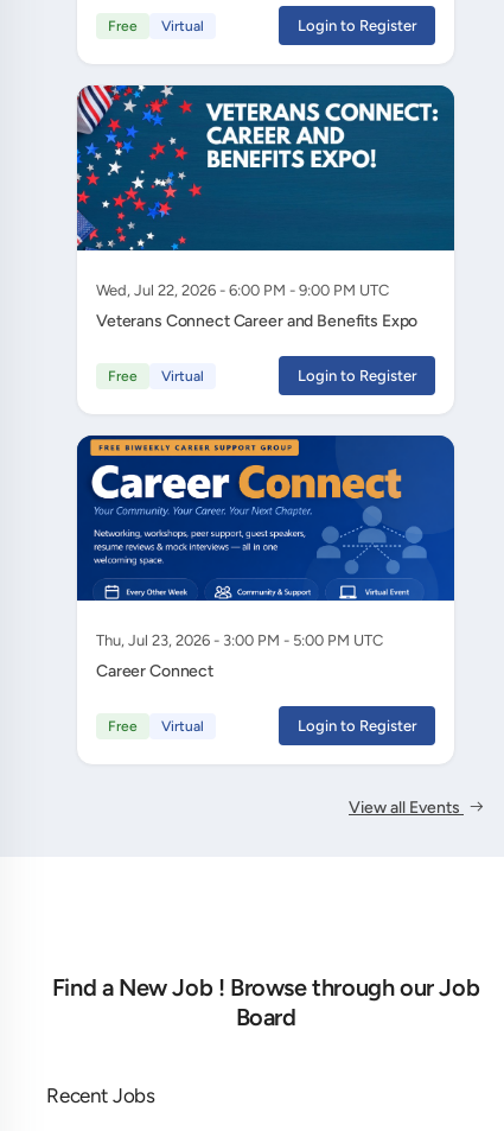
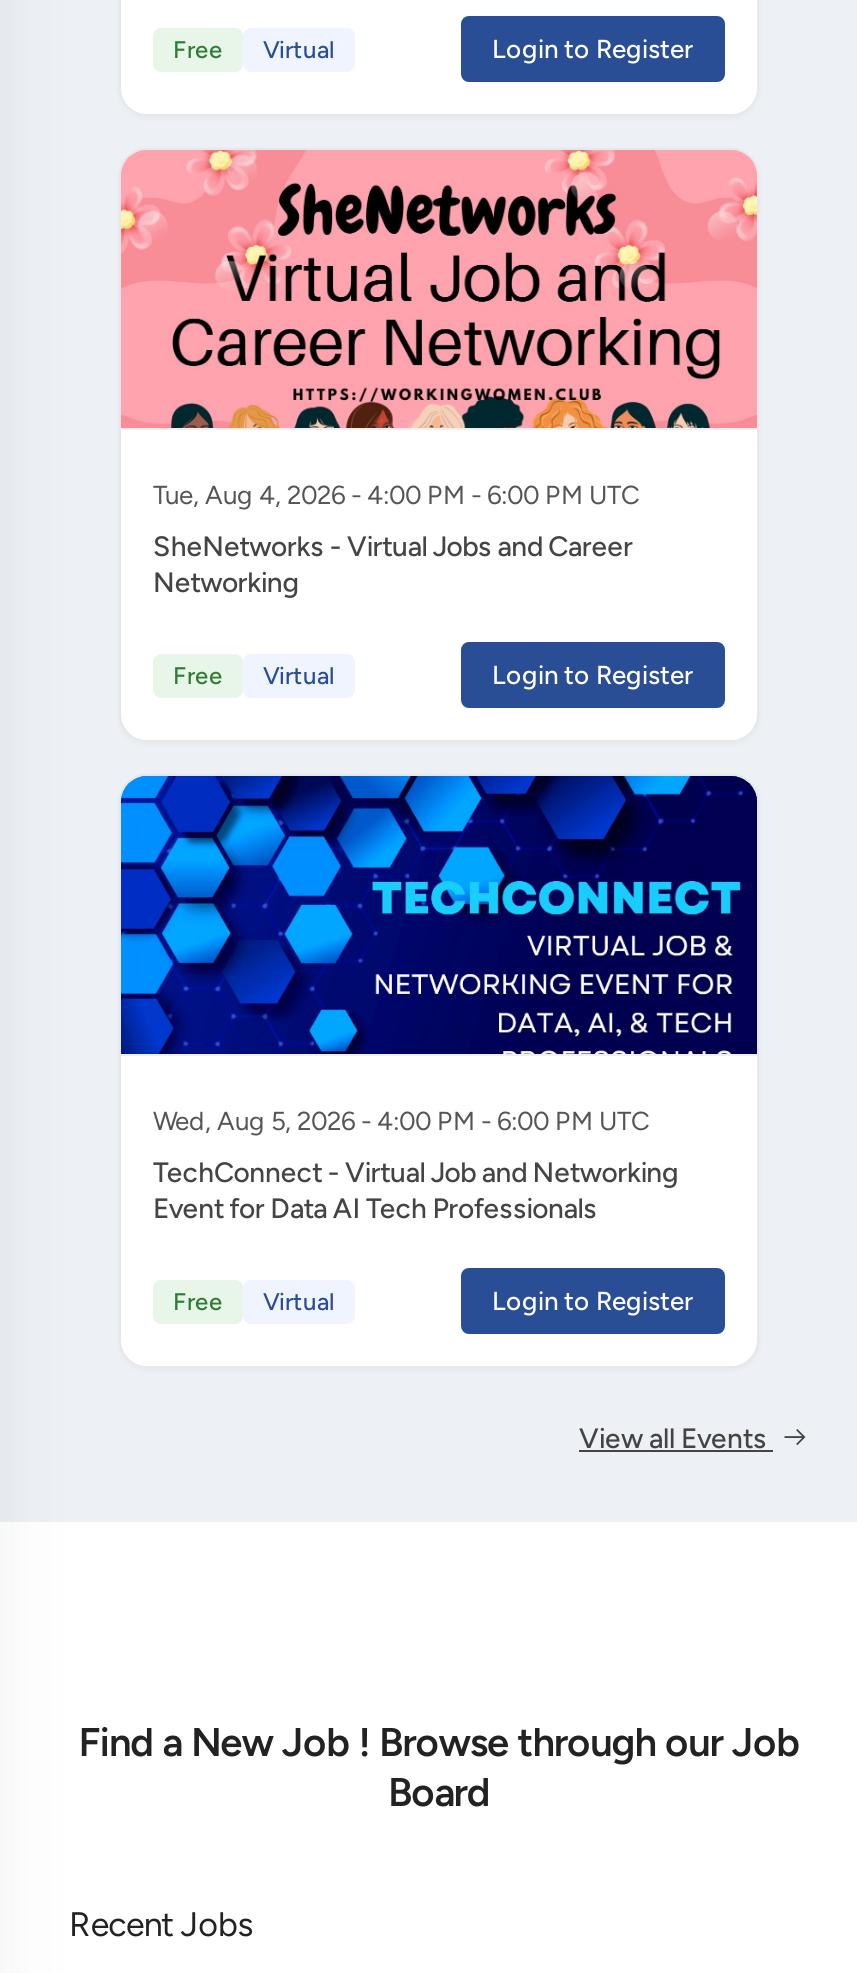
[76,84,455,299] [image] | Wed, Jul 22, 2026 - 6:00 PM - 9:00 PM UTC -> [121,150,757,510] [image] | Tue, Aug 4, 2026 - 4:00 PM - 6:00 PM UTC
[96,311,418,331] Veterans Connect Career and Benefits Expo -> [153,530,633,600] SheNetworks - Virtual Jobs and Career | Networking
[76,434,454,649] [image] | Thu, Jul 23, 2026 - 3:00 PM - 5:00 PM UTC -> [119,774,757,1136] [image] | Wed, Aug 5, 2026 - 4:00 PM - 6:00 PM UTC
[96,661,213,681] Career Connect -> [153,1156,678,1226] TechConnect - Virtual Job and Networking | Event for Data AI Tech Professionals

